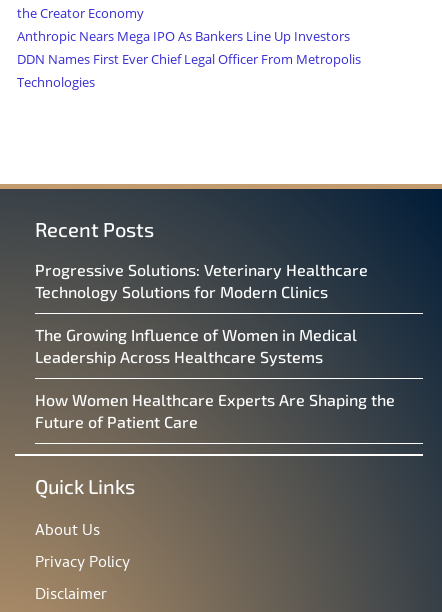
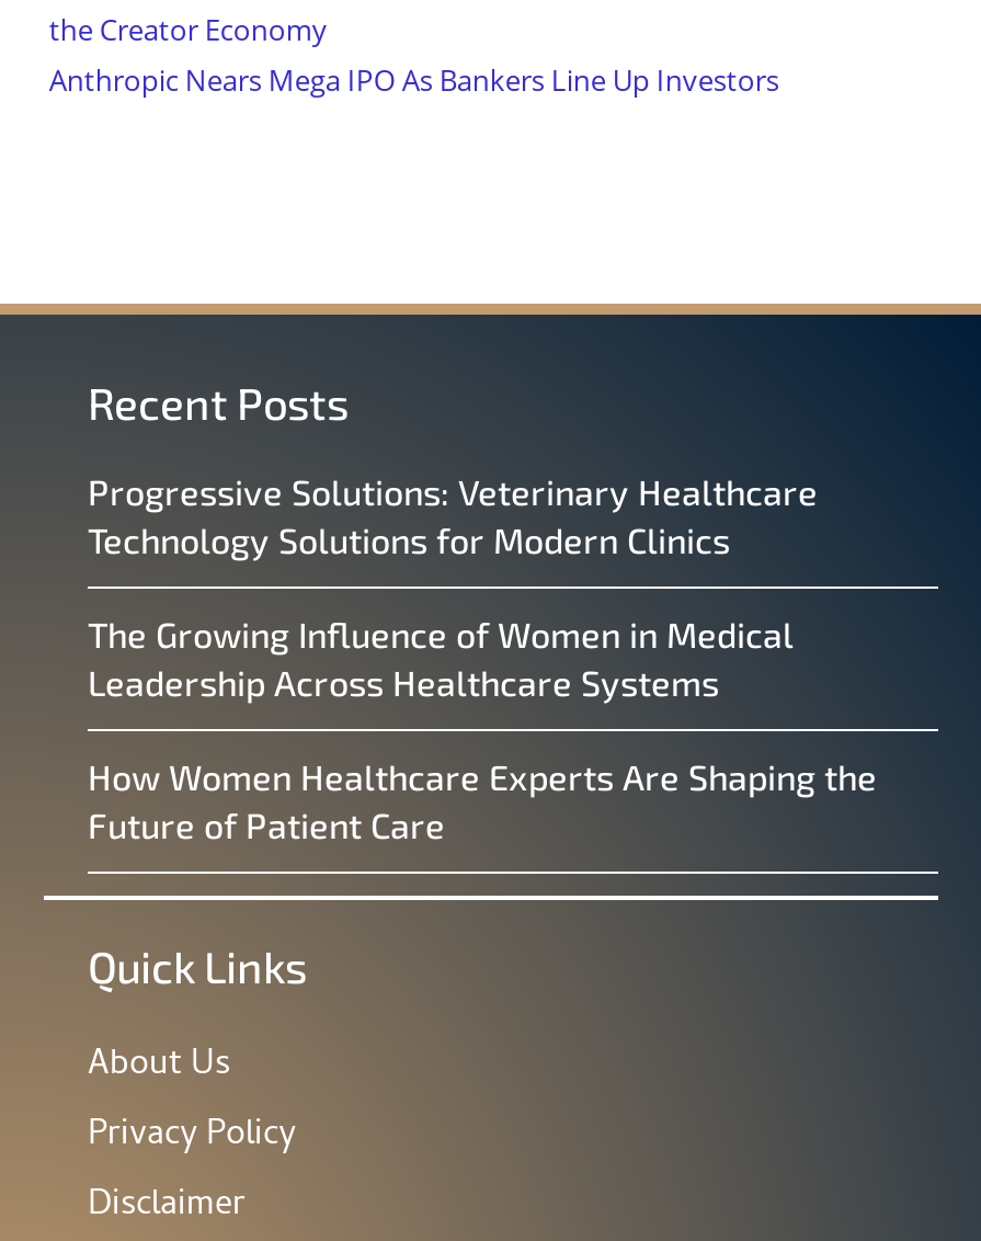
[17,50,361,91] DDN Names First Ever Chief Legal Officer From Metropolis | Technologies -> none

